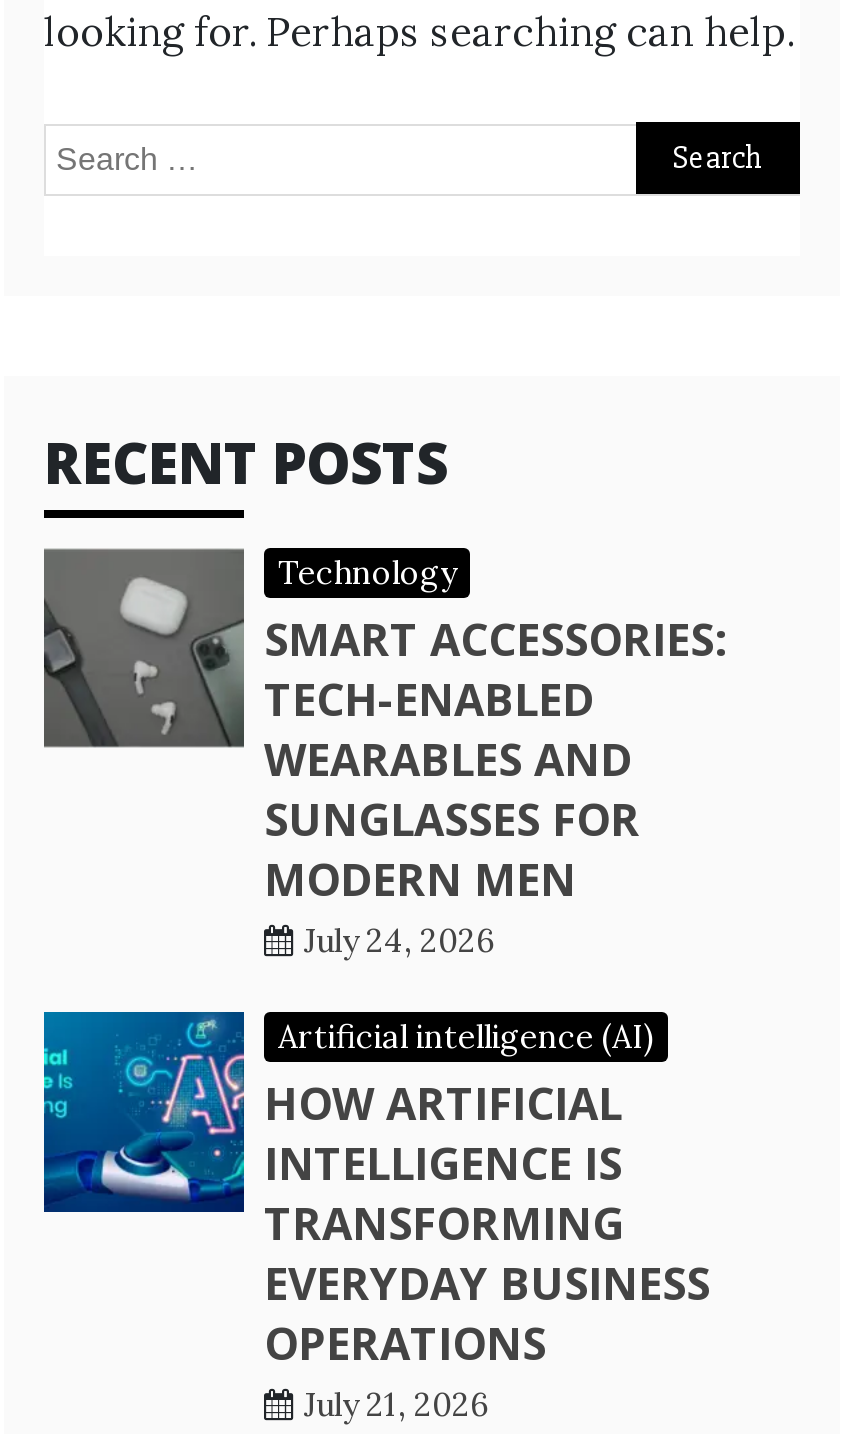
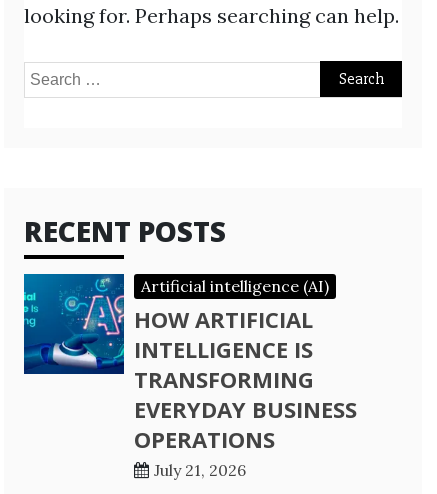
[42,548,726,960] [image] | Technology | SMART ACCESSORIES: | TECH-ENABLED | WEARABLES AND | SUNGLASSES FOR | MODERN MEN | July 24, 2026 -> none

